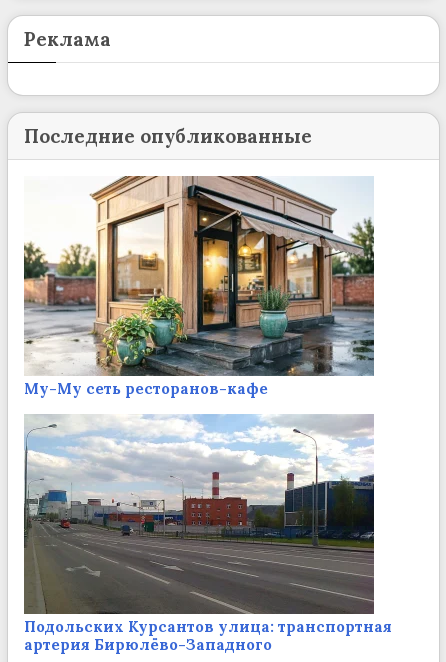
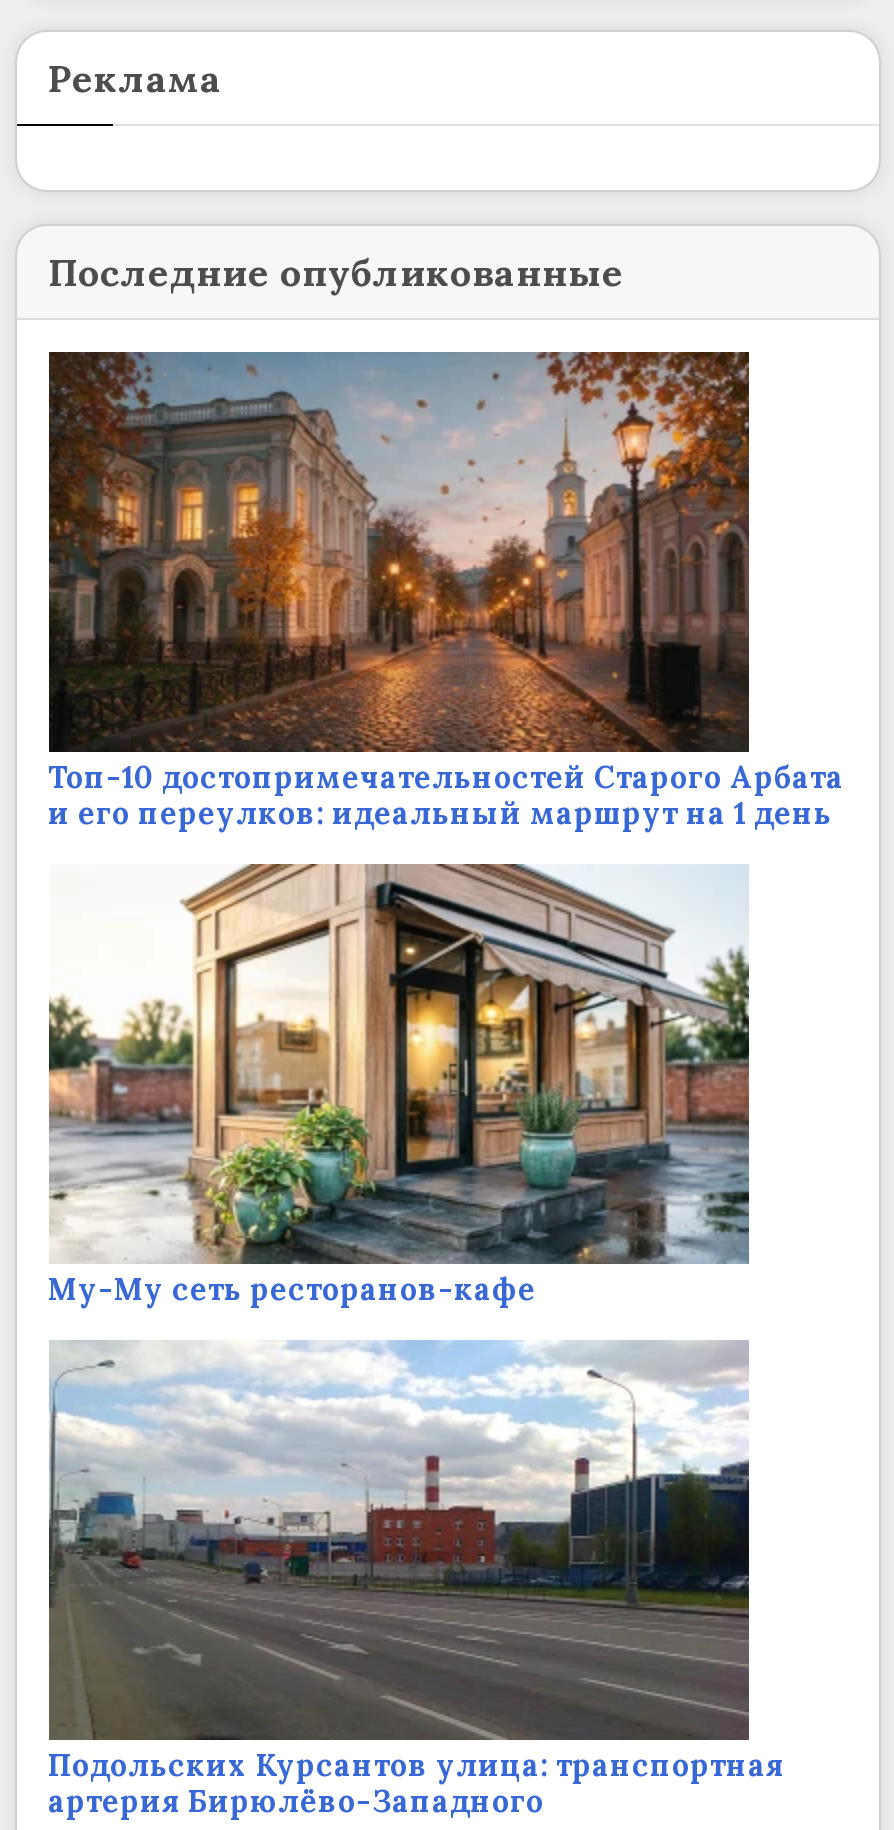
none -> [47,350,844,832] [image] | Топ-10 достопримечательностей Старого Арбата | и его переулков: идеальный маршрут на 1 день

